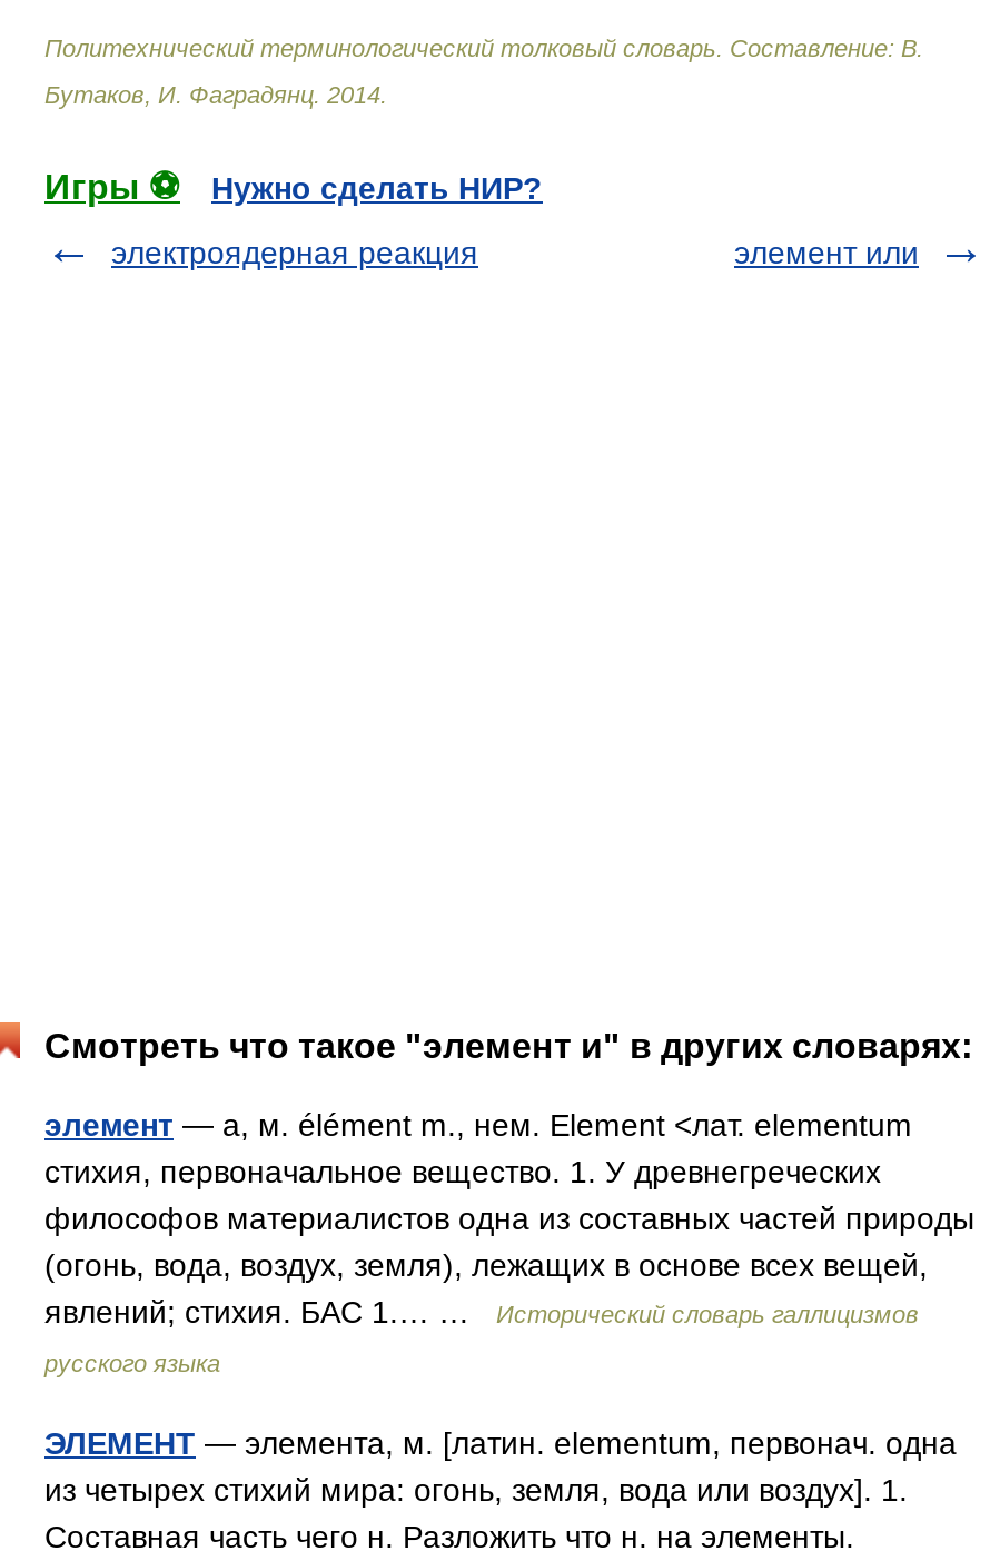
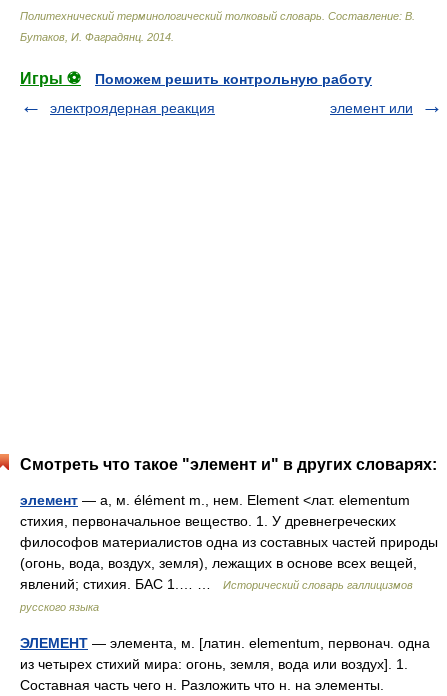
[211,170,543,206] Нужно сделать НИР? -> [95,71,372,87] Поможем решить контрольную работу

